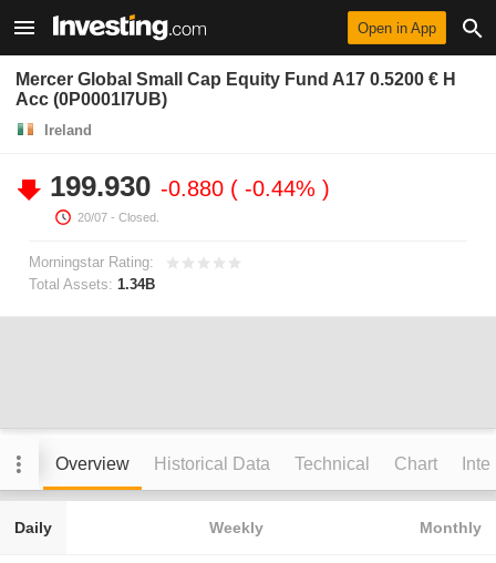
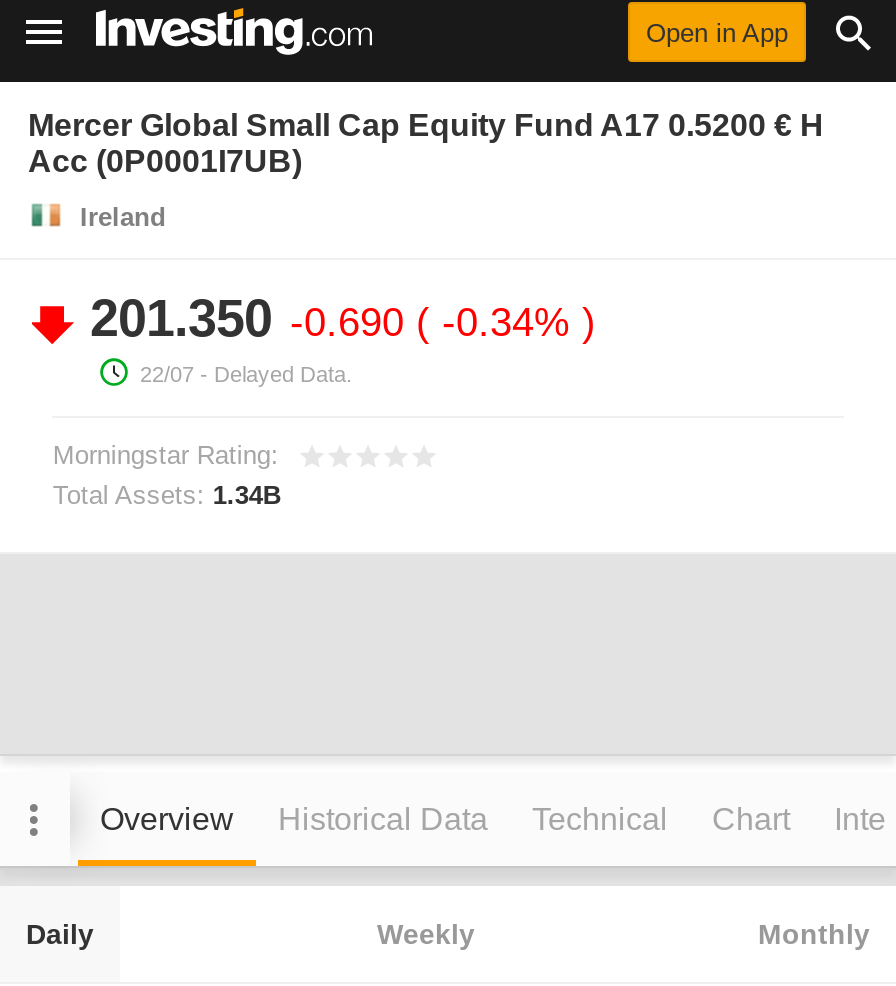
[50,170,322,224] 199.930 -0.880 -0.44% | 20/07 - Closed. -> [90,288,582,386] 201.350 -0.690 -0.34% | 22/07 - Delayed Data.

